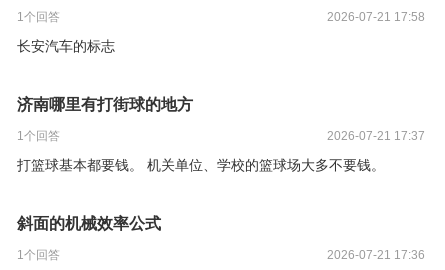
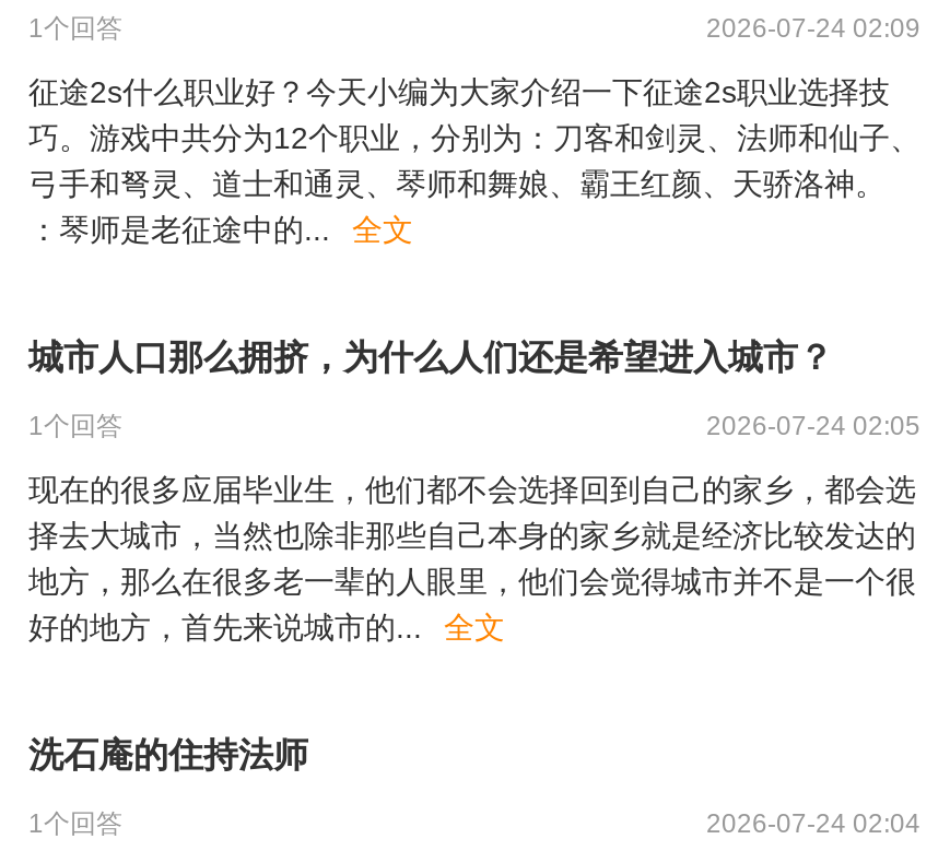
[327,10,425,24] 2026-07-21 17:58 -> [706,13,920,44] 2026-07-24 02:09
[17,38,115,54] 长安汽车的标志 -> [28,74,920,247] 征途2s什么职业好？今天小编为大家介绍一下征途2s职业选择技 | 巧。游戏中共分为12个职业，分别为：刀客和剑灵、法师和仙子、 | 弓手和弩灵、道士和通灵、琴师和舞娘、霸王红颜、天骄洛神。 | ：琴师是老征途中的... | 全文
[17,96,193,113] 济南哪里有打街球的地方 -> [28,339,833,376] 城市人口那么拥挤，为什么人们还是希望进入城市？
[327,129,425,143] 2026-07-21 17:37 -> [706,411,920,441] 2026-07-24 02:05
[17,157,385,173] 打篮球基本都要钱。 机关单位、学校的篮球场大多不要钱。 -> [28,472,916,645] 现在的很多应届毕业生，他们都不会选择回到自己的家乡，都会选 | 择去大城市，当然也除非那些自己本身的家乡就是经济比较发达的 | 地方，那么在很多老一辈的人眼里，他们会觉得城市并不是一个很 | 好的地方，首先来说城市的... | 全文
[17,215,161,232] 斜面的机械效率公式 -> [28,736,308,773] 洗石庵的住持法师
[327,248,425,262] 2026-07-21 17:36 -> [706,808,920,839] 2026-07-24 02:04

